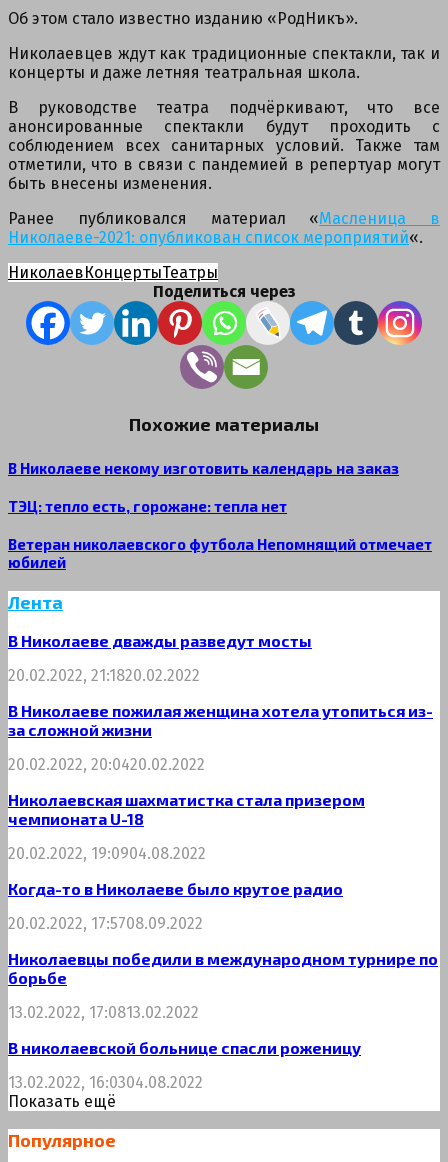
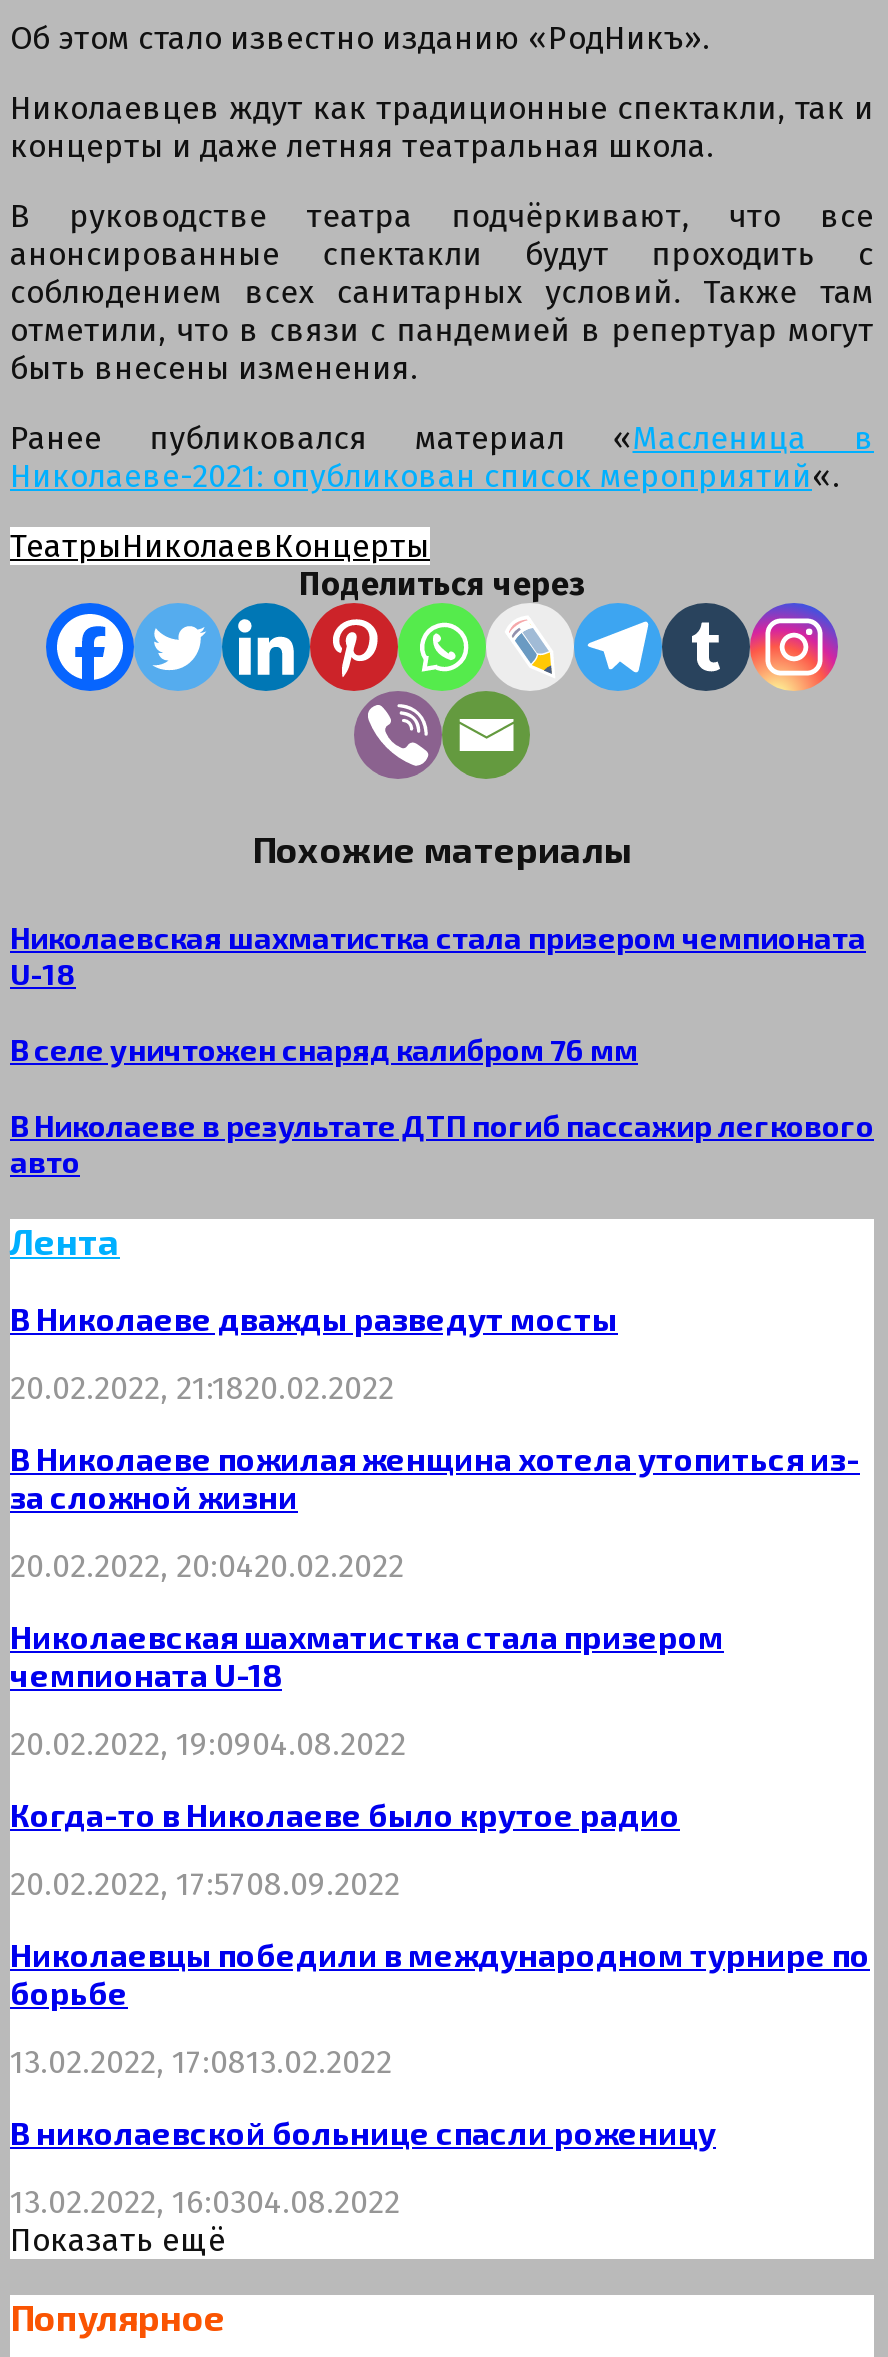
[8,263,218,282] Николаев Концерты Театры -> [10,527,430,565] Театры Николаев Концерты
[8,459,399,477] В Николаеве некому изготовить календарь на заказ -> [10,918,866,990] Николаевская шахматистка стала призером чемпионата | U-18
[8,497,287,515] ТЭЦ: тепло есть, горожане: тепла нет -> [10,1030,638,1066] В селе уничтожен снаряд калибром 76 мм
[8,535,432,571] Ветеран николаевского футбола Непомнящий отмечает | юбилей -> [10,1106,874,1178] В Николаеве в результате ДТП погиб пассажир легкового | авто

